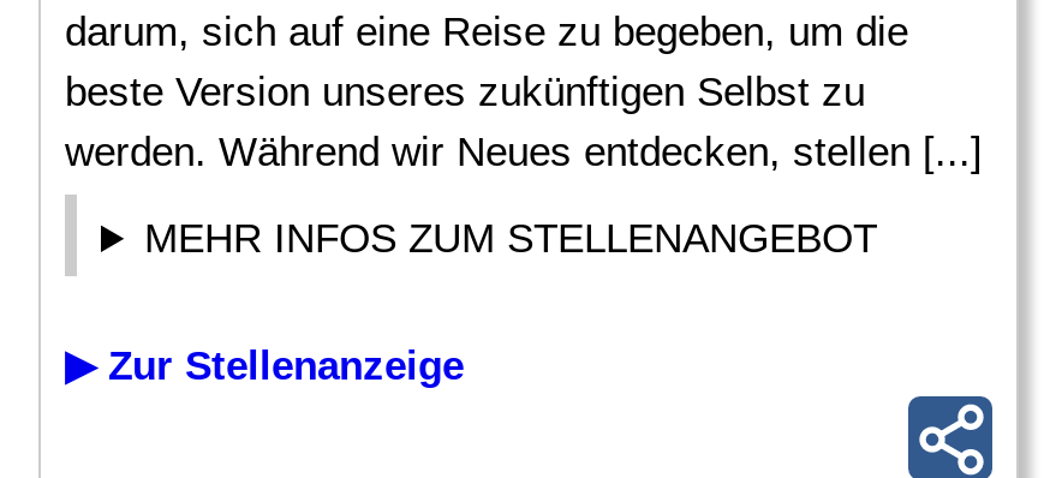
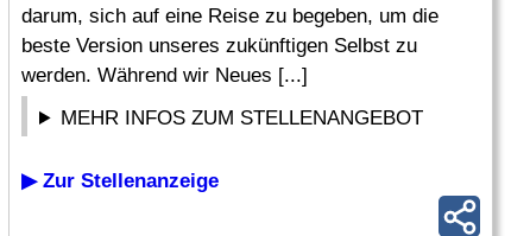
[65,130,983,175] werden. Während wir Neues entdecken, stellen [...] -> [21,64,308,87] werden. Während wir Neues [...]

